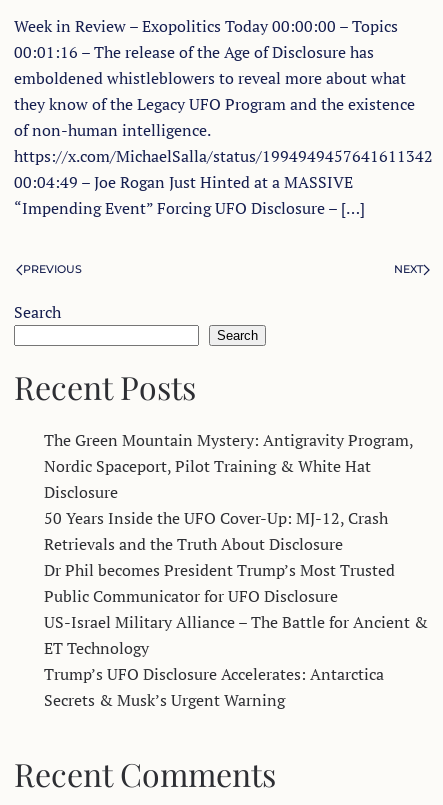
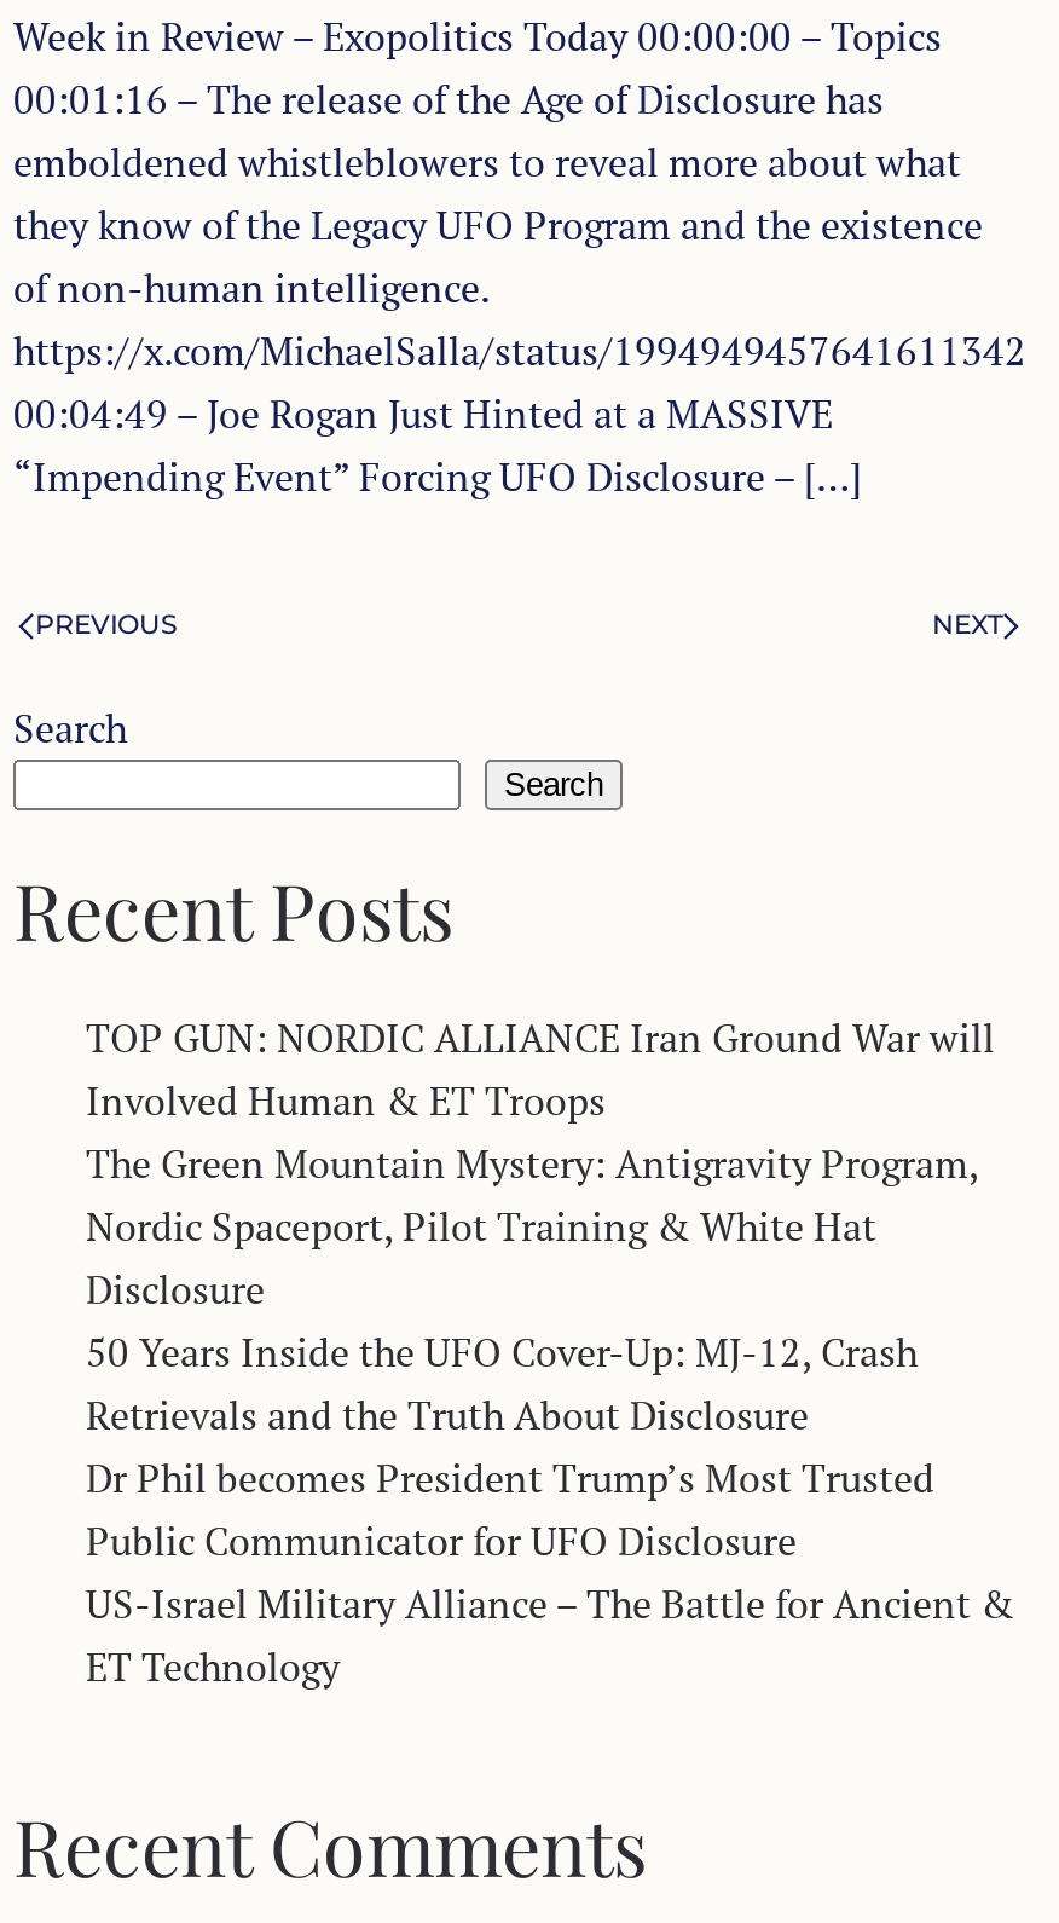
none -> [86,1011,995,1127] TOP GUN: NORDIC ALLIANCE Iran Ground War will | Involved Human & ET Troops
moved [44,429,428,659] -> [86,1137,1014,1693]: The Green Mountain Mystery: Antigravity Program, | Nordic Spaceport, Pilot Training & White Hat | Disclosure | ... | US-Israel Military Alliance – The Battle for Ancient & | ET Technology
[44,663,384,711] Trump’s UFO Disclosure Accelerates: Antarctica | Secrets & Musk’s Urgent Warning -> none

